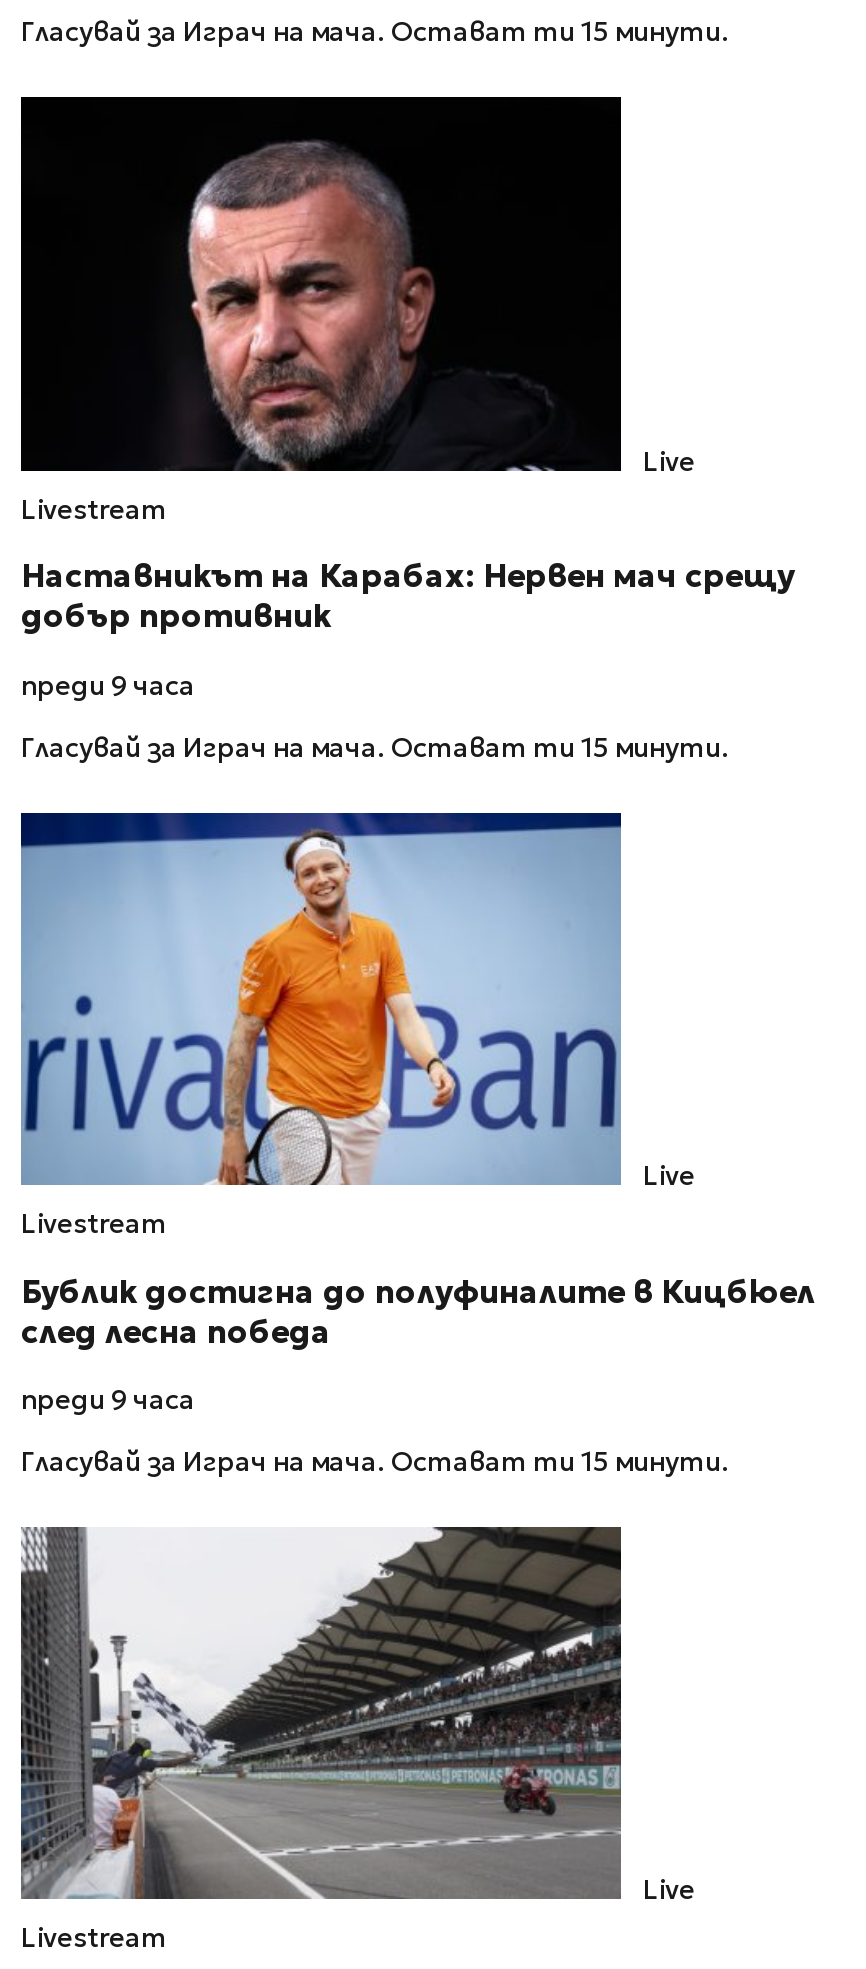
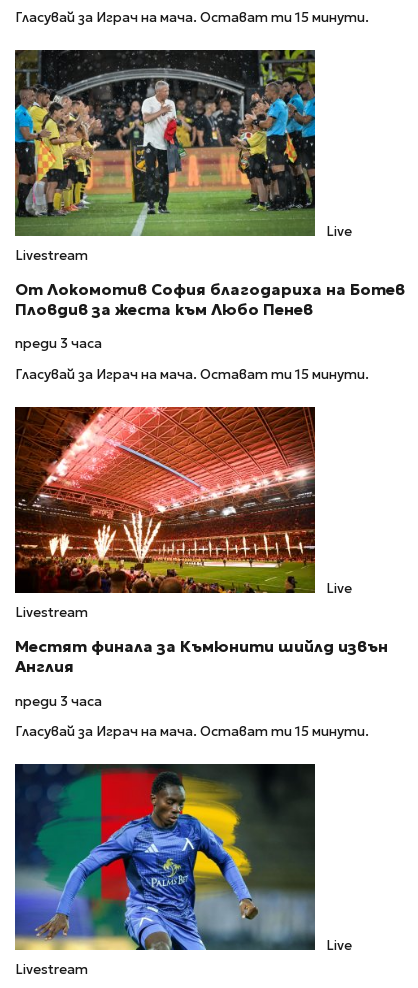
[19,95,623,473] [image] -> [14,49,316,237] [image]
[21,558,795,636] Наставникът на Карабах: Нервен мач срещу | добър противник -> [15,280,405,319] От Локомотив София благодариха на Ботев | Пловдив за жеста към Любо Пенев
[21,670,195,704] преди 9 часа -> [15,335,102,352] преди 3 часа
[19,811,623,1187] [image] -> [14,406,316,594] [image]
[21,1273,815,1351] Бублик достигна до полуфиналите в Кицбюел | след лесна победа -> [15,637,388,676] Местят финала за Къмюнити шийлд извън | Англия
[21,1384,195,1418] преди 9 часа -> [15,693,102,710] преди 3 часа
[19,1527,623,1901] [image] -> [14,763,315,951] [image]

